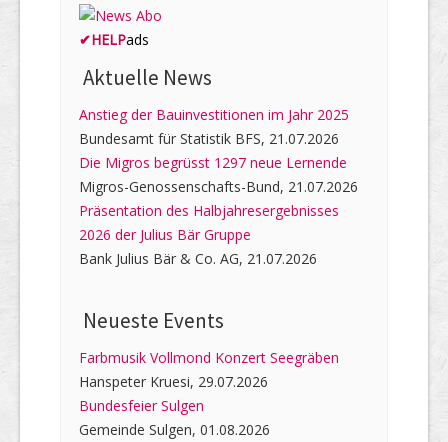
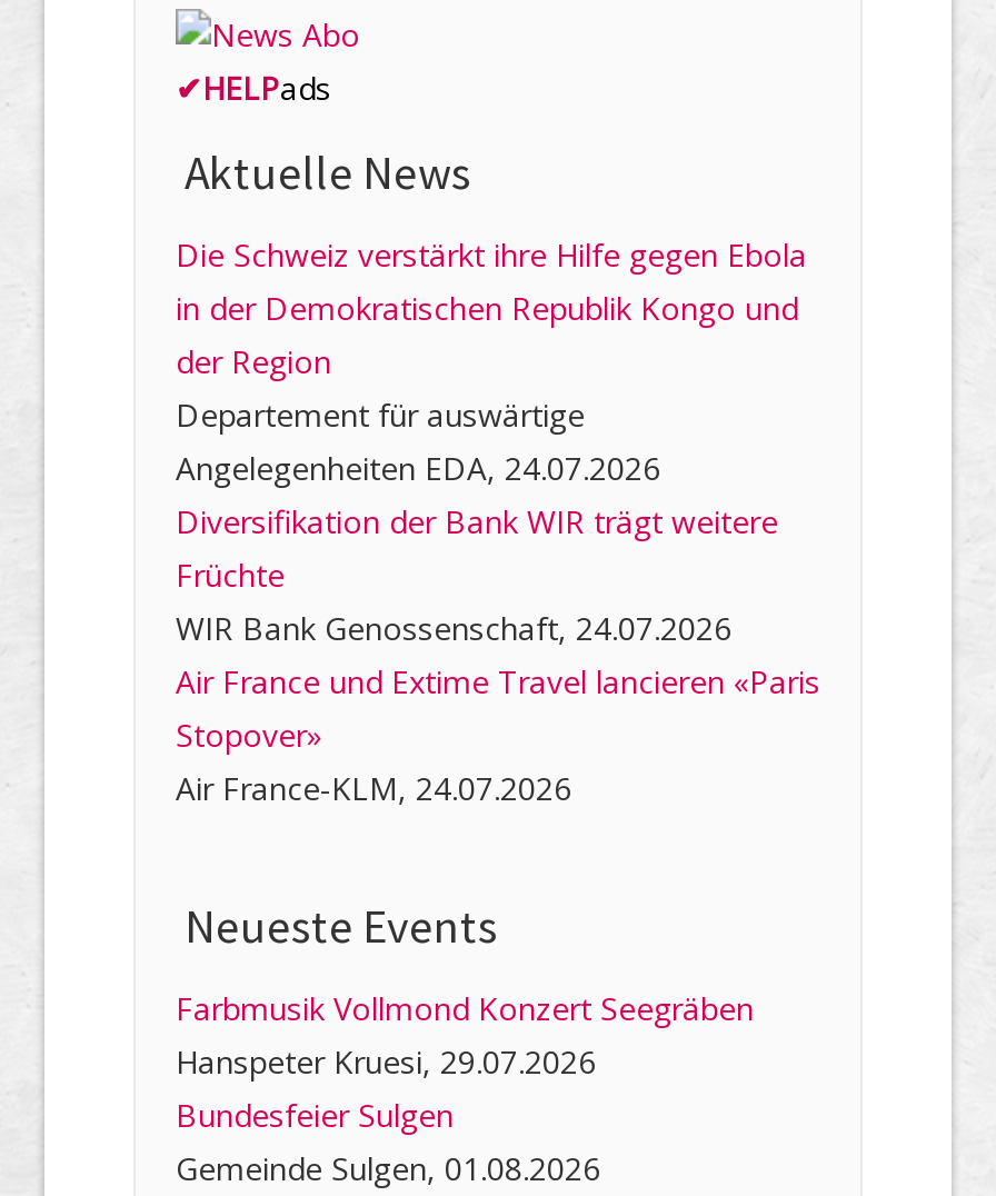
[79,105,358,268] Anstieg der Bauinvestitionen im Jahr 2025 | Bundesamt für Statistik BFS, 21.07.2026 | Die Migros begrüsst 1297 neue Lernende | Migros-Genossenschafts-Bund, 21.07.2026 | Präsentation des Halbjahresergebnisses | 2026 der Julius Bär Gruppe | Bank Julius Bär & Co. AG, 21.07.2026 -> [176,234,820,810] Die Schweiz verstärkt ihre Hilfe gegen Ebola | in der Demokratischen Republik Kongo und | der Region | Departement für auswärtige | Angelegenheiten EDA, 24.07.2026 | Diversifikation der Bank WIR trägt weitere | Früchte | WIR Bank Genossenschaft, 24.07.2026 | Air France und Extime Travel lancieren «Paris | Stopover» | Air France-KLM, 24.07.2026

